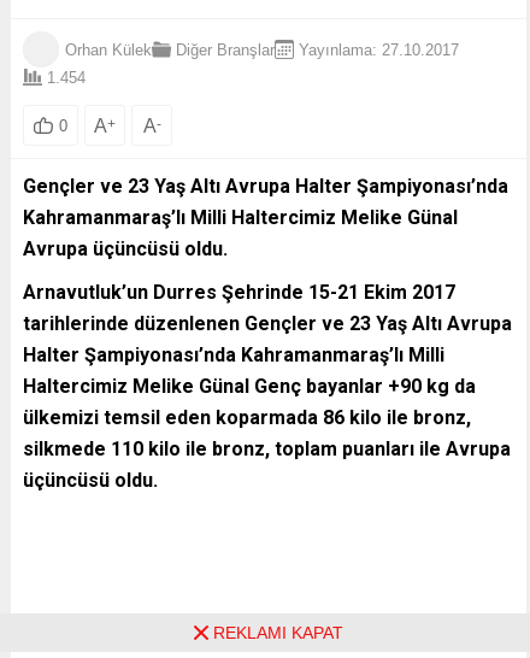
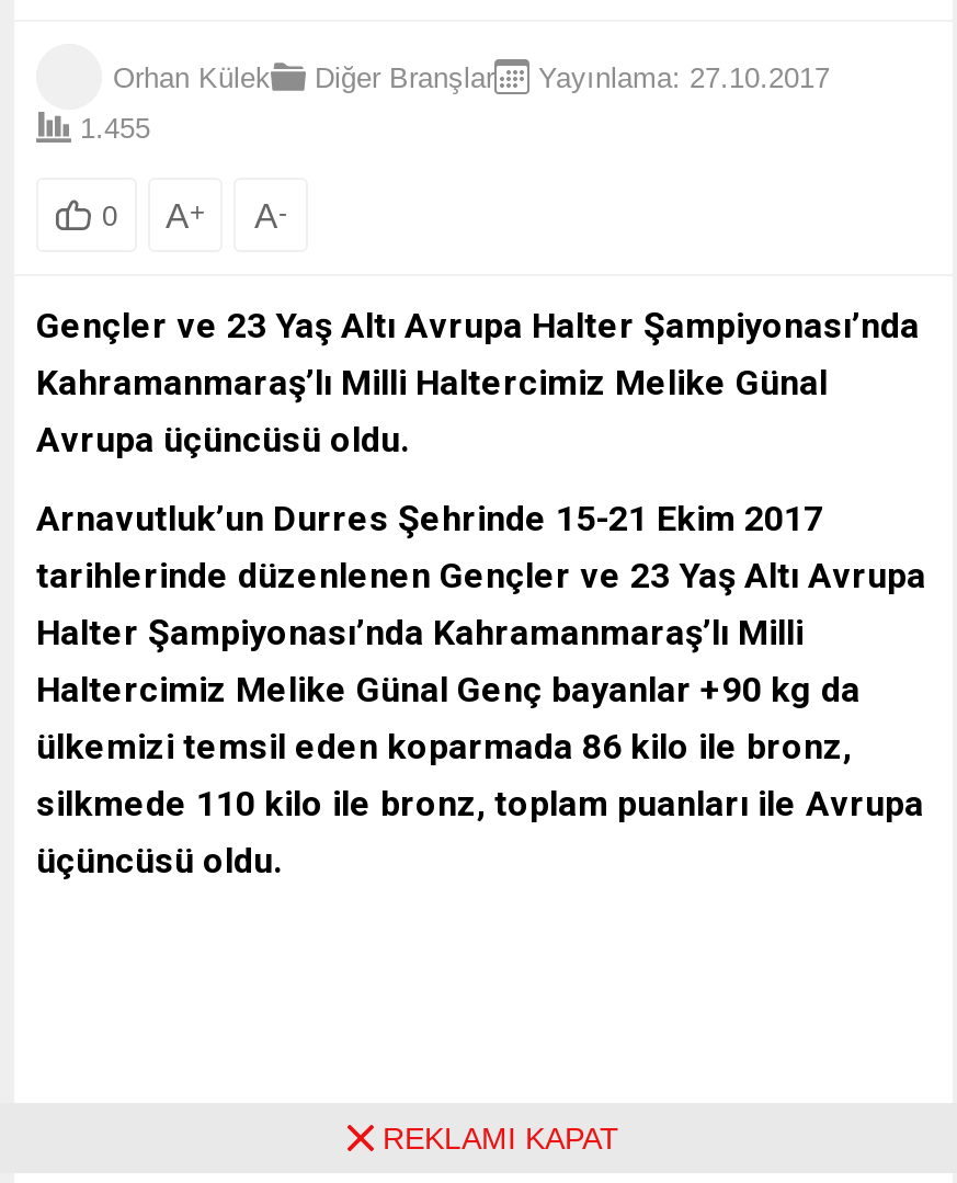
[47,68,86,87] 1.454 -> [80,111,150,144] 1.455

